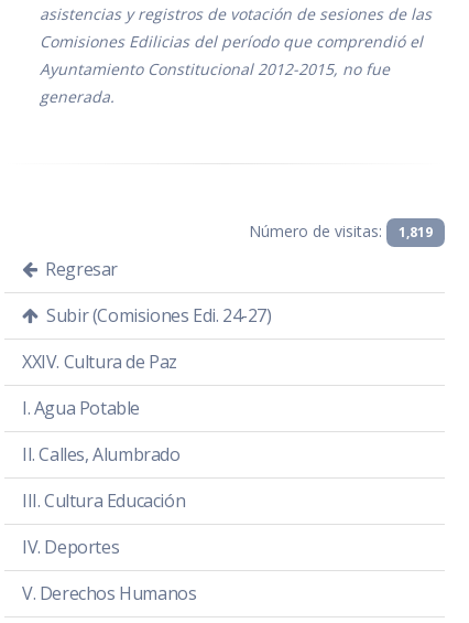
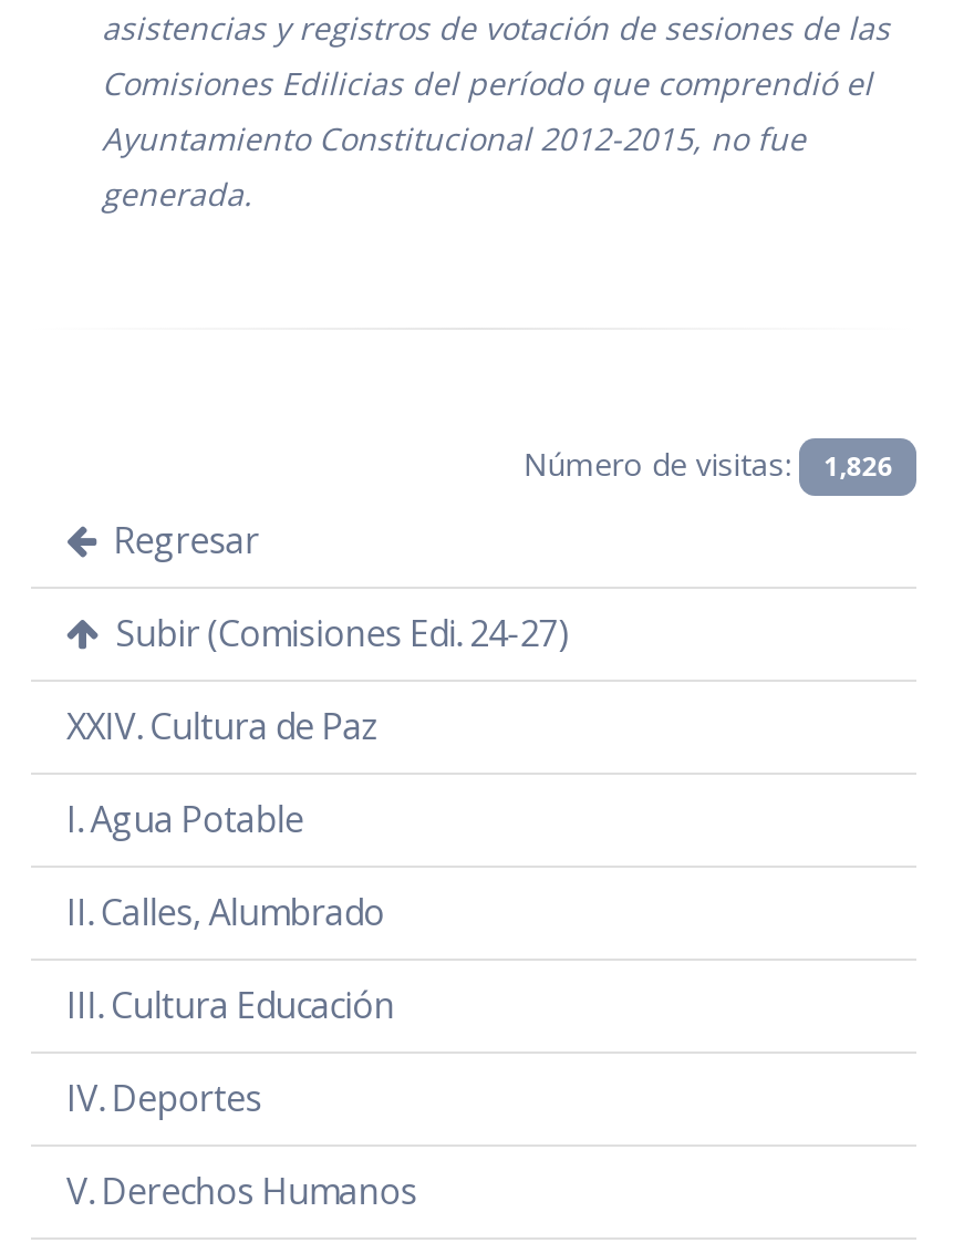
[249,221,433,241] Número de visitas: 1,819 -> [523,443,893,485] Número de visitas: 1,826

